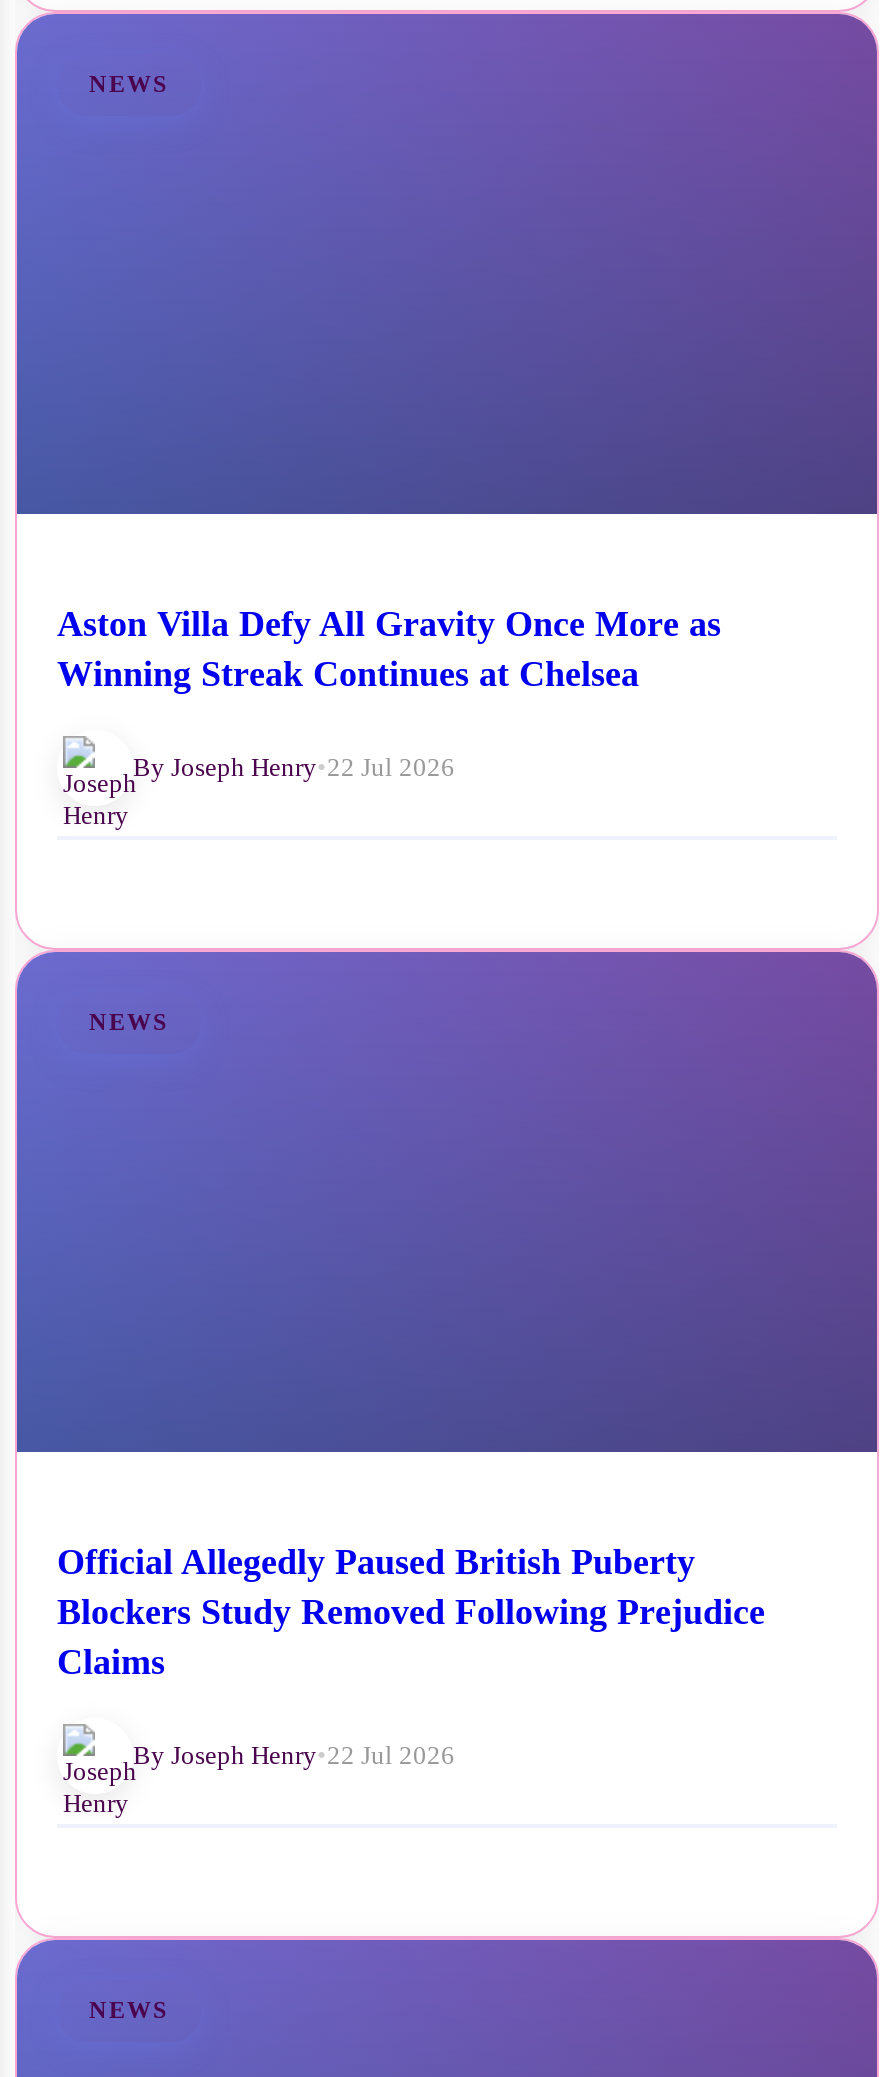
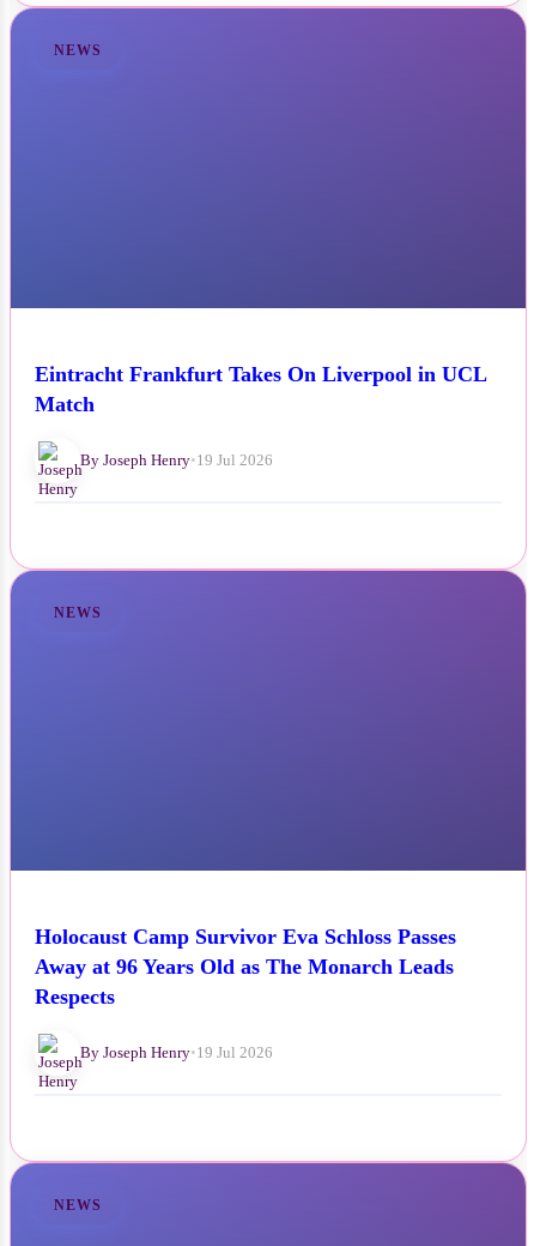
[57,603,721,693] Aston Villa Defy All Gravity Once More as | Winning Streak Continues at Chelsea -> [35,362,486,416] Eintracht Frankfurt Takes On Liverpool in UCL | Match
[133,751,455,781] By Joseph Henry • 22 Jul 2026 -> [80,450,273,468] By Joseph Henry • 19 Jul 2026
[57,1541,765,1681] Official Allegedly Paused British Puberty | Blockers Study Removed Following Prejudice | Claims -> [35,924,456,1008] Holocaust Camp Survivor Eva Schloss Passes | Away at 96 Years Old as The Monarch Leads | Respects
[133,1739,455,1769] By Joseph Henry • 22 Jul 2026 -> [80,1043,273,1061] By Joseph Henry • 19 Jul 2026

